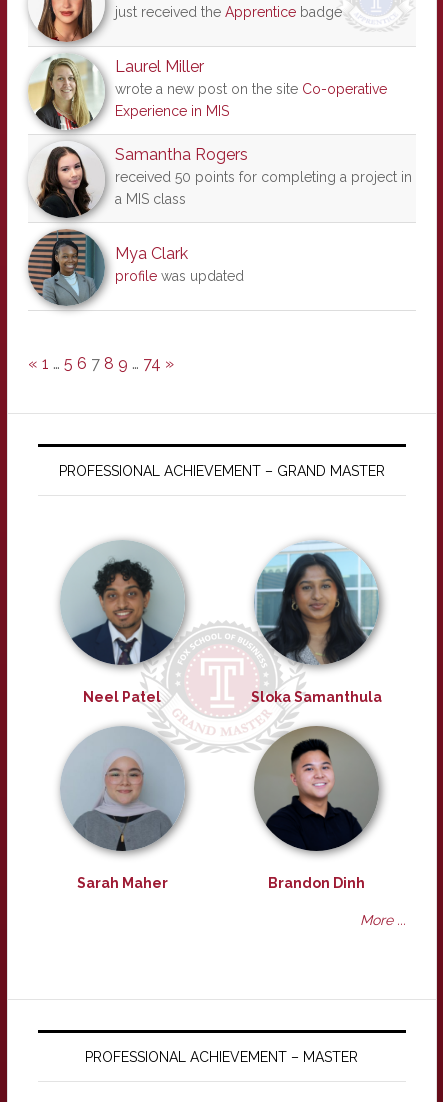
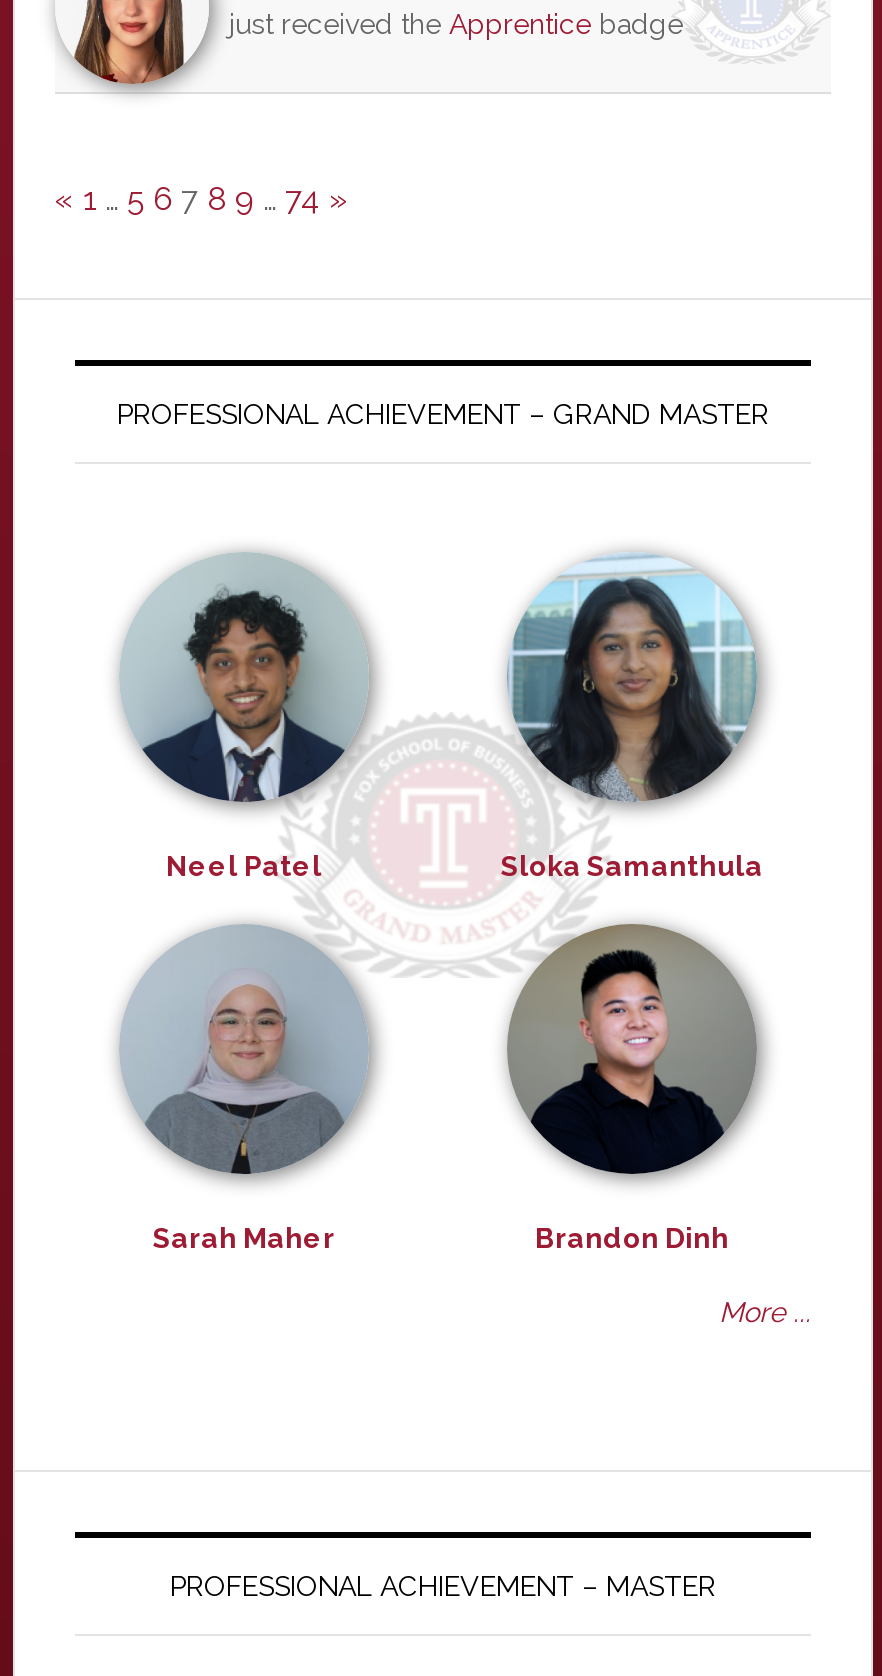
[27,52,412,306] [image] | Laurel Miller | wrote a new post on the site Co-operative | Experience in MIS | Samantha Rogers | received 50 points for completing a project in | a MIS class | Mya Clark | profile was updated -> none

